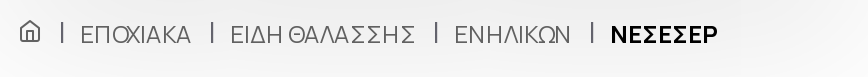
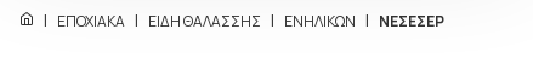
[454,16,718,50] ΕΝΗΛΊΚΩΝ | ΝΕΣΕΣΈΡ -> [284,10,444,31] ΕΝΗΛΙΚΩΝ | ΝΕΣΕΣΕΡ

